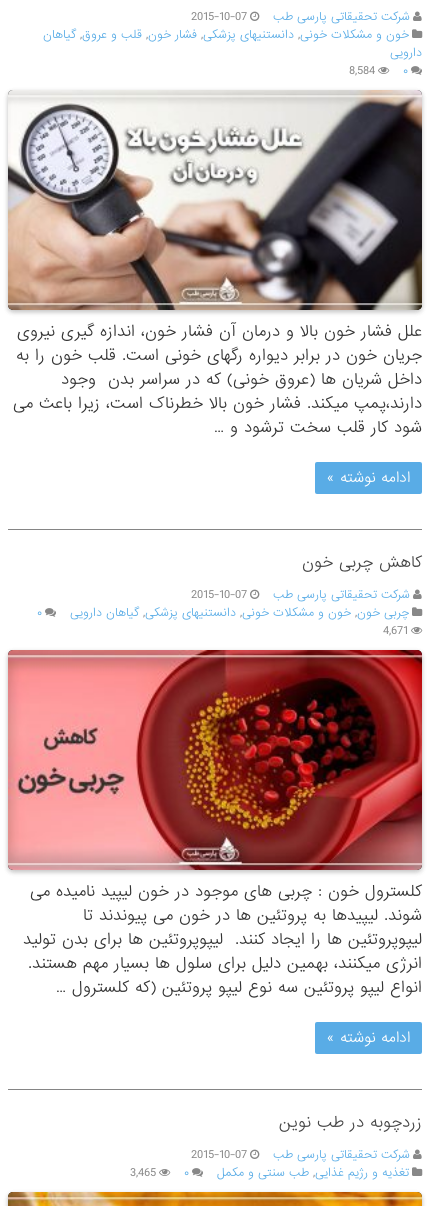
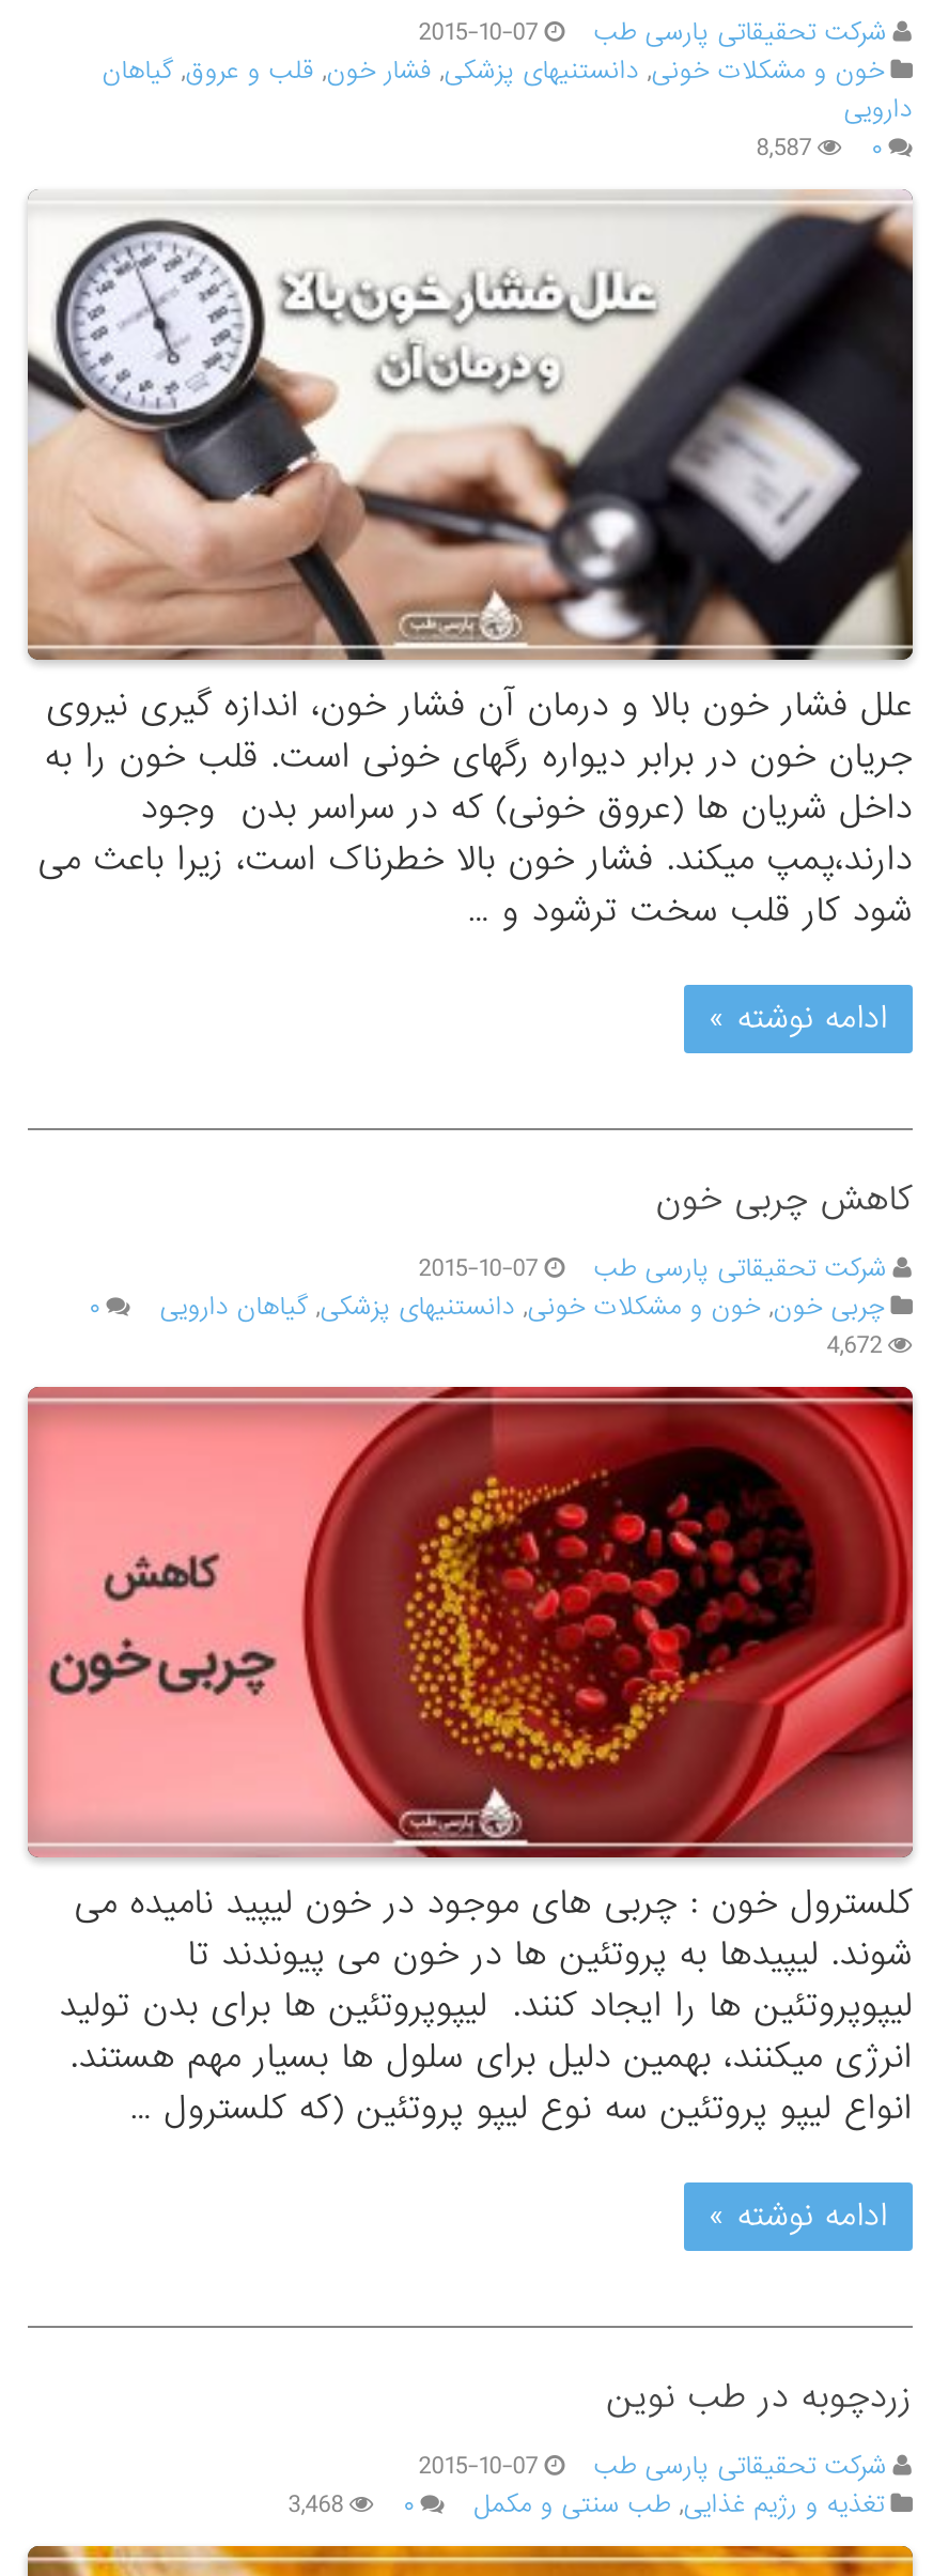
[349,62,375,80] 8,584 -> [756,129,812,167] 8,587
[383,622,408,640] 4,671 -> [827,1326,882,1365] 4,672
[130,1164,156,1182] 3,465 -> [288,2486,344,2524] 3,468

